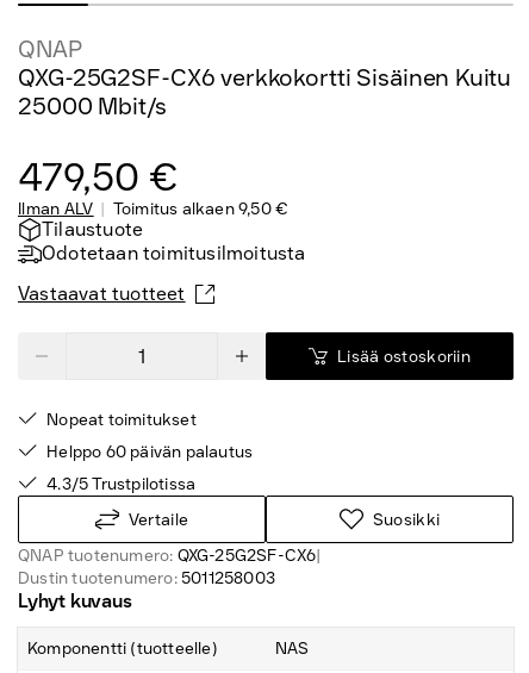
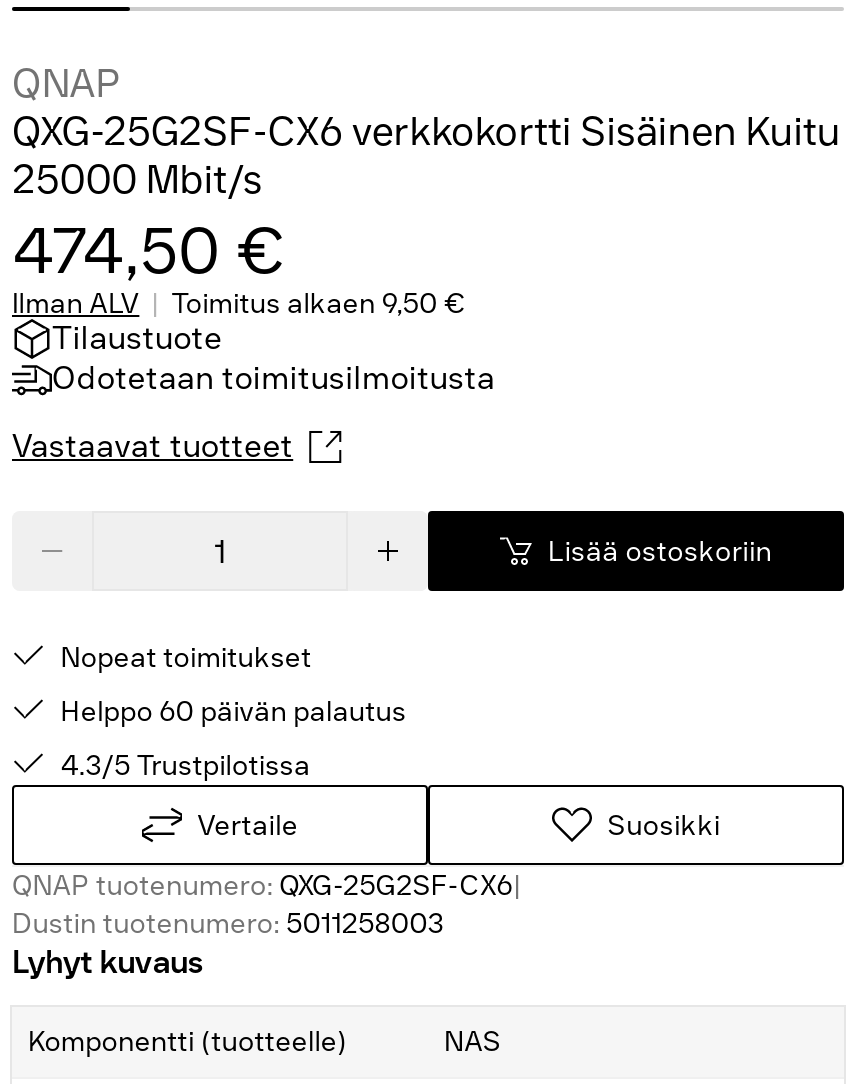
[18,155,178,201] 479,50 € -> [12,214,284,290] 474,50 €

